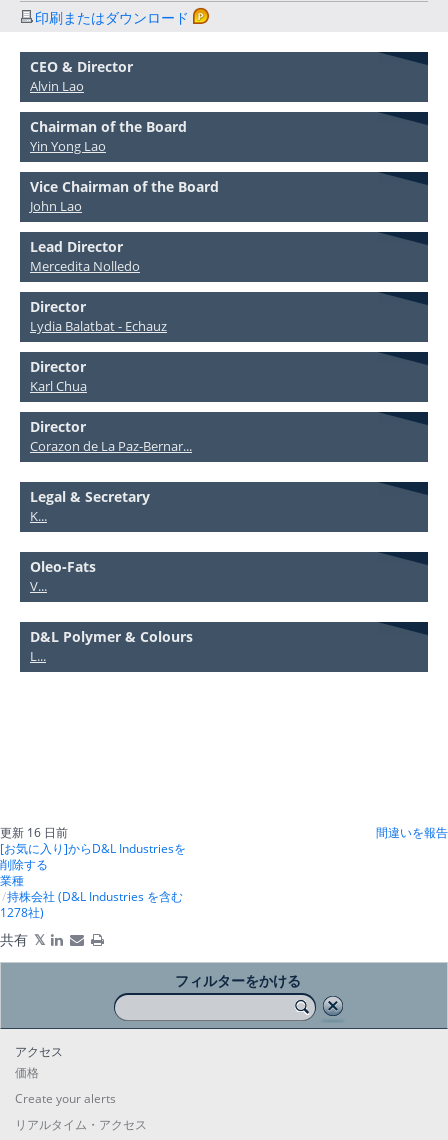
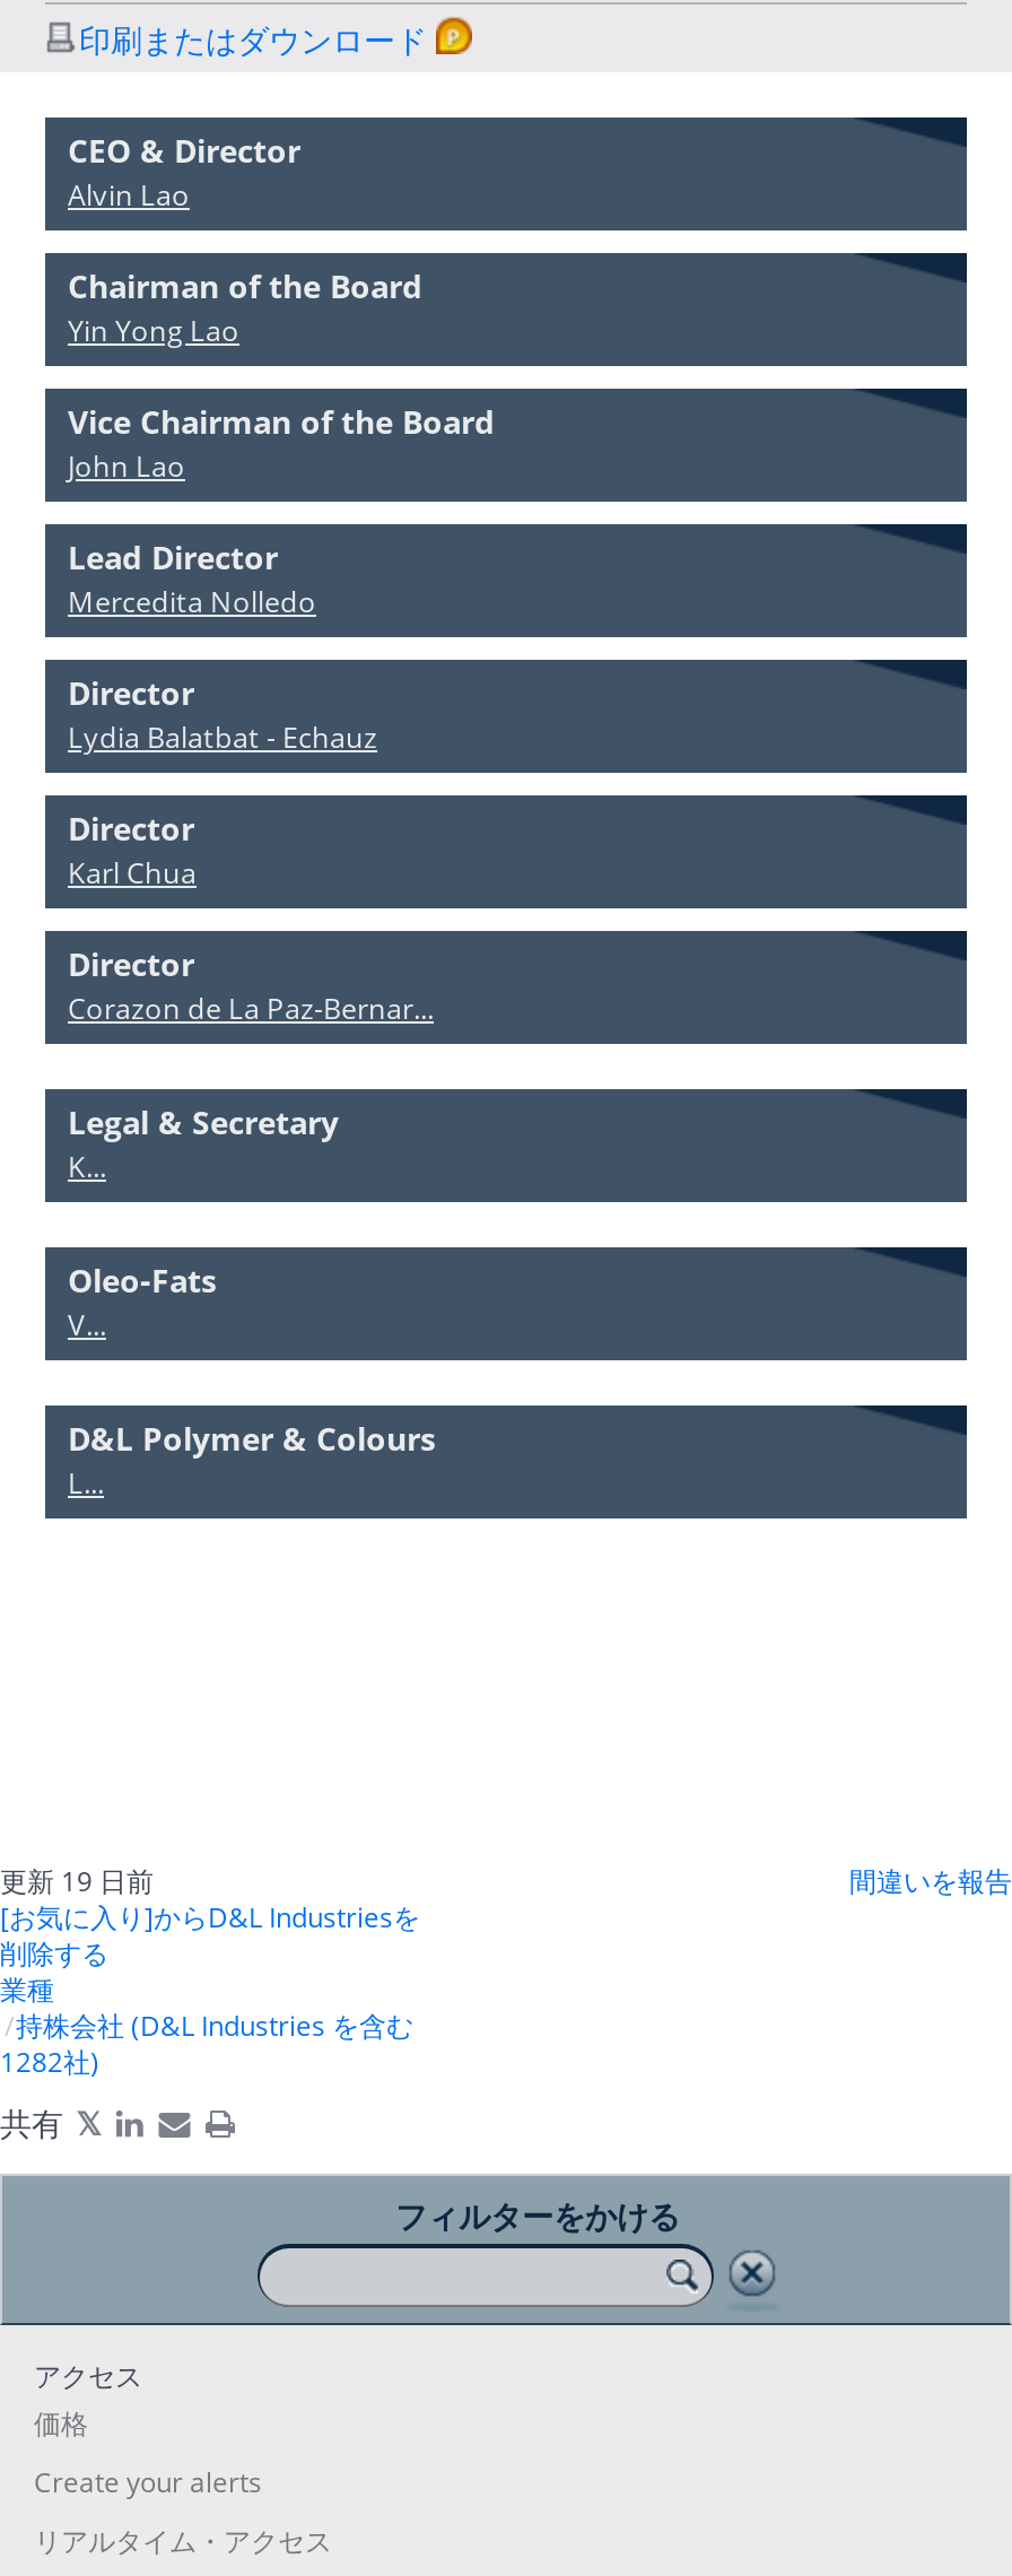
[0,824,68,840] 更新 16 日前 -> [0,1861,154,1898] 更新 19 日前
[0,904,44,920] 1278社) -> [0,2042,99,2078] 1282社)

